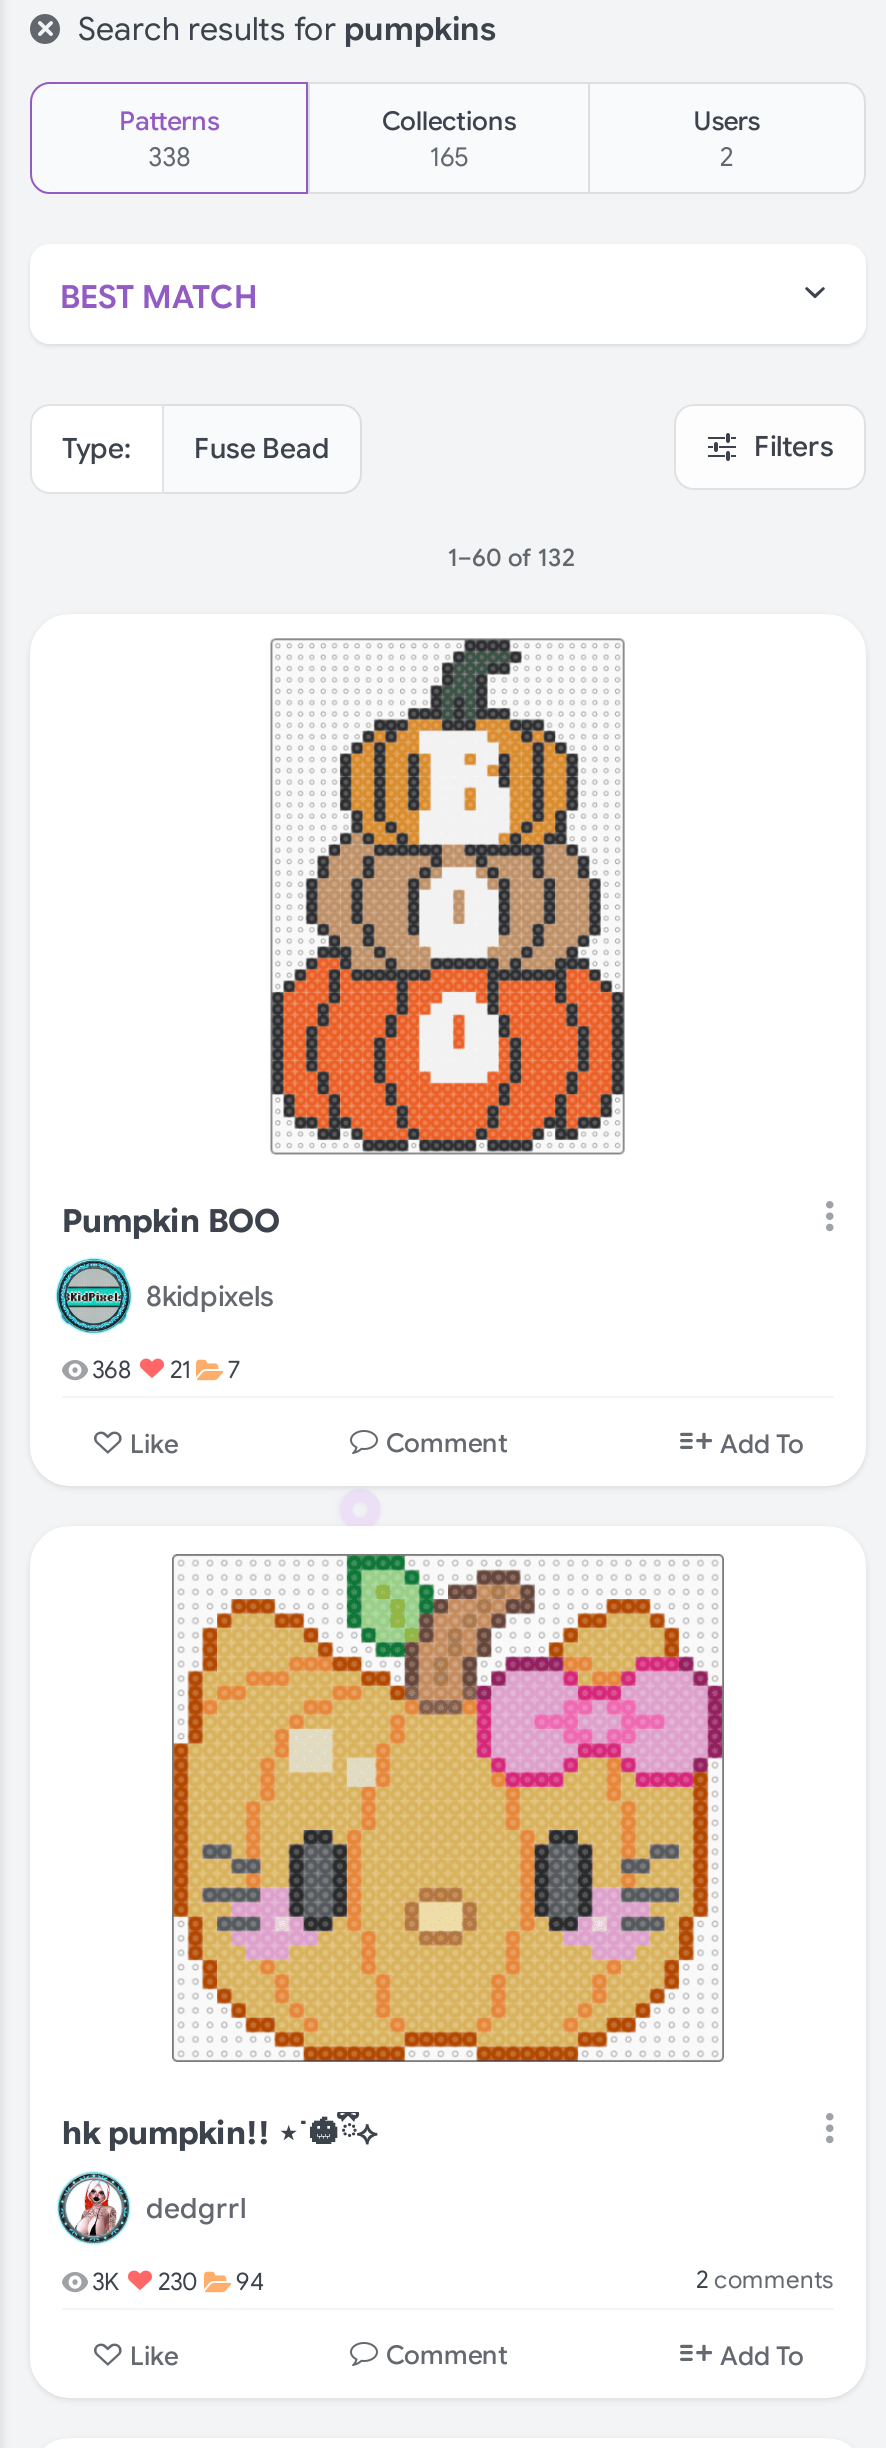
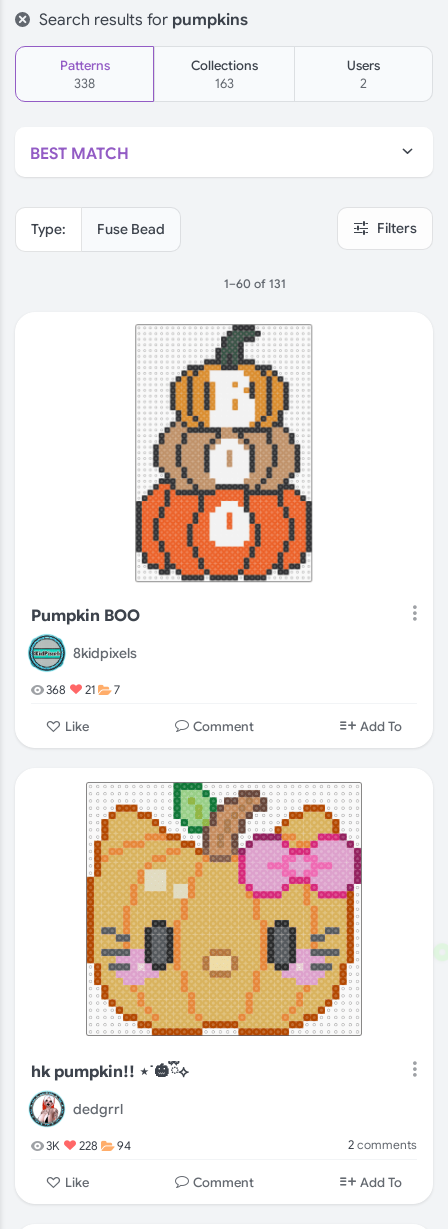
[430,140,468,174] 165 -> [215,75,234,92] 163
[448,542,574,572] 1–60 of 132 -> [224,276,286,291] 1–60 of 131
[92,2265,264,2295] 3K 230 94 -> [46,1138,131,1153] 3K 228 94

